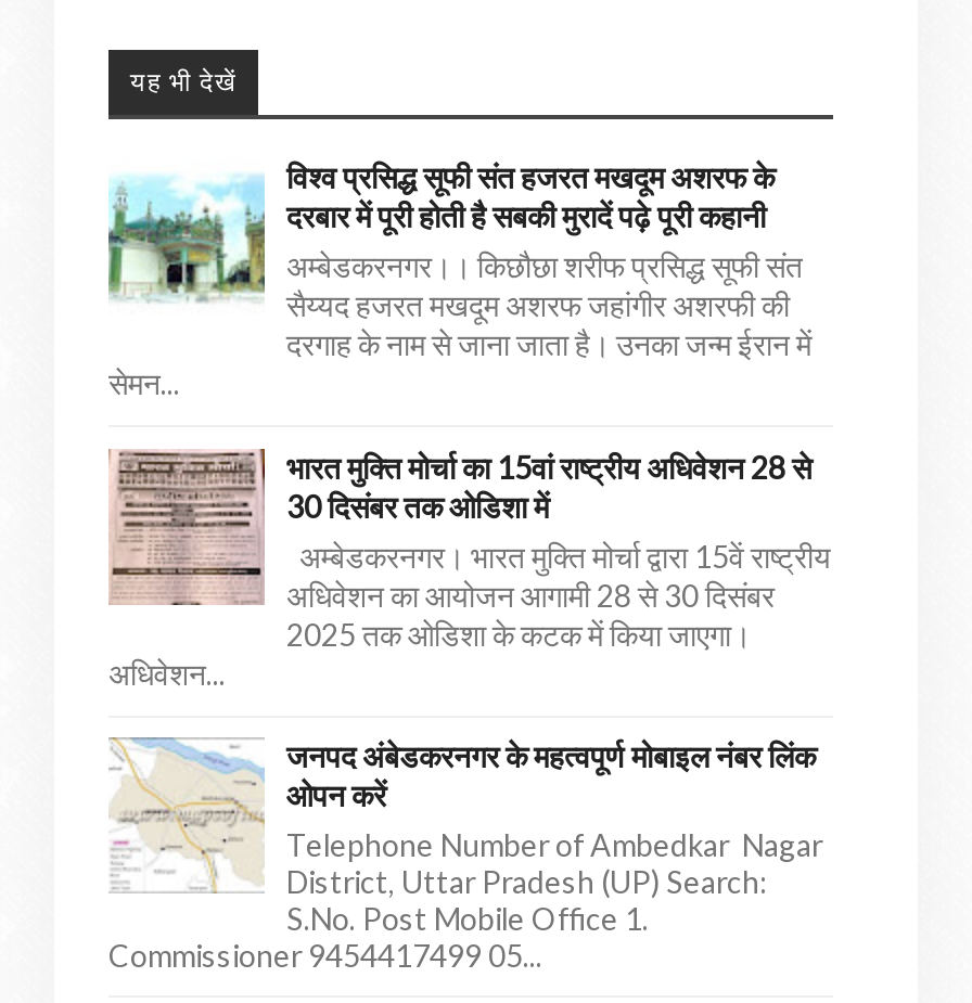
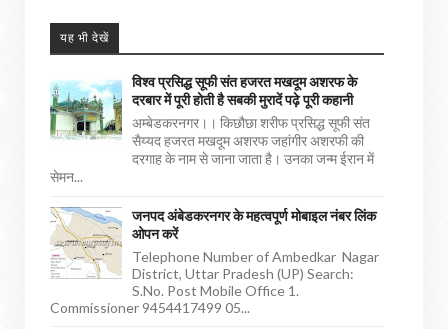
[108,448,831,691] [image] | भारत मुक्ति मोर्चा का 15वां राष्ट्रीय अधिवेशन 28 से | 30 दिसंबर तक ओडिशा में | अम्बेडकरनगर। भारत मुक्ति मोर्चा द्वारा 15वें राष्ट्रीय | अधिवेशन का आयोजन आगामी 28 से 30 दिसंबर | 2025 तक ओडिशा के कटक में किया जाएगा। | अधिवेशन... -> none

